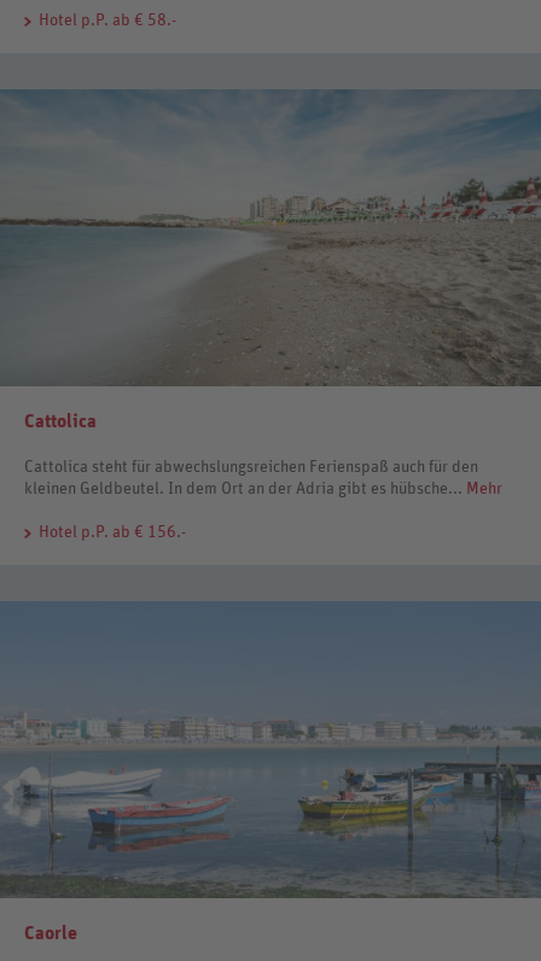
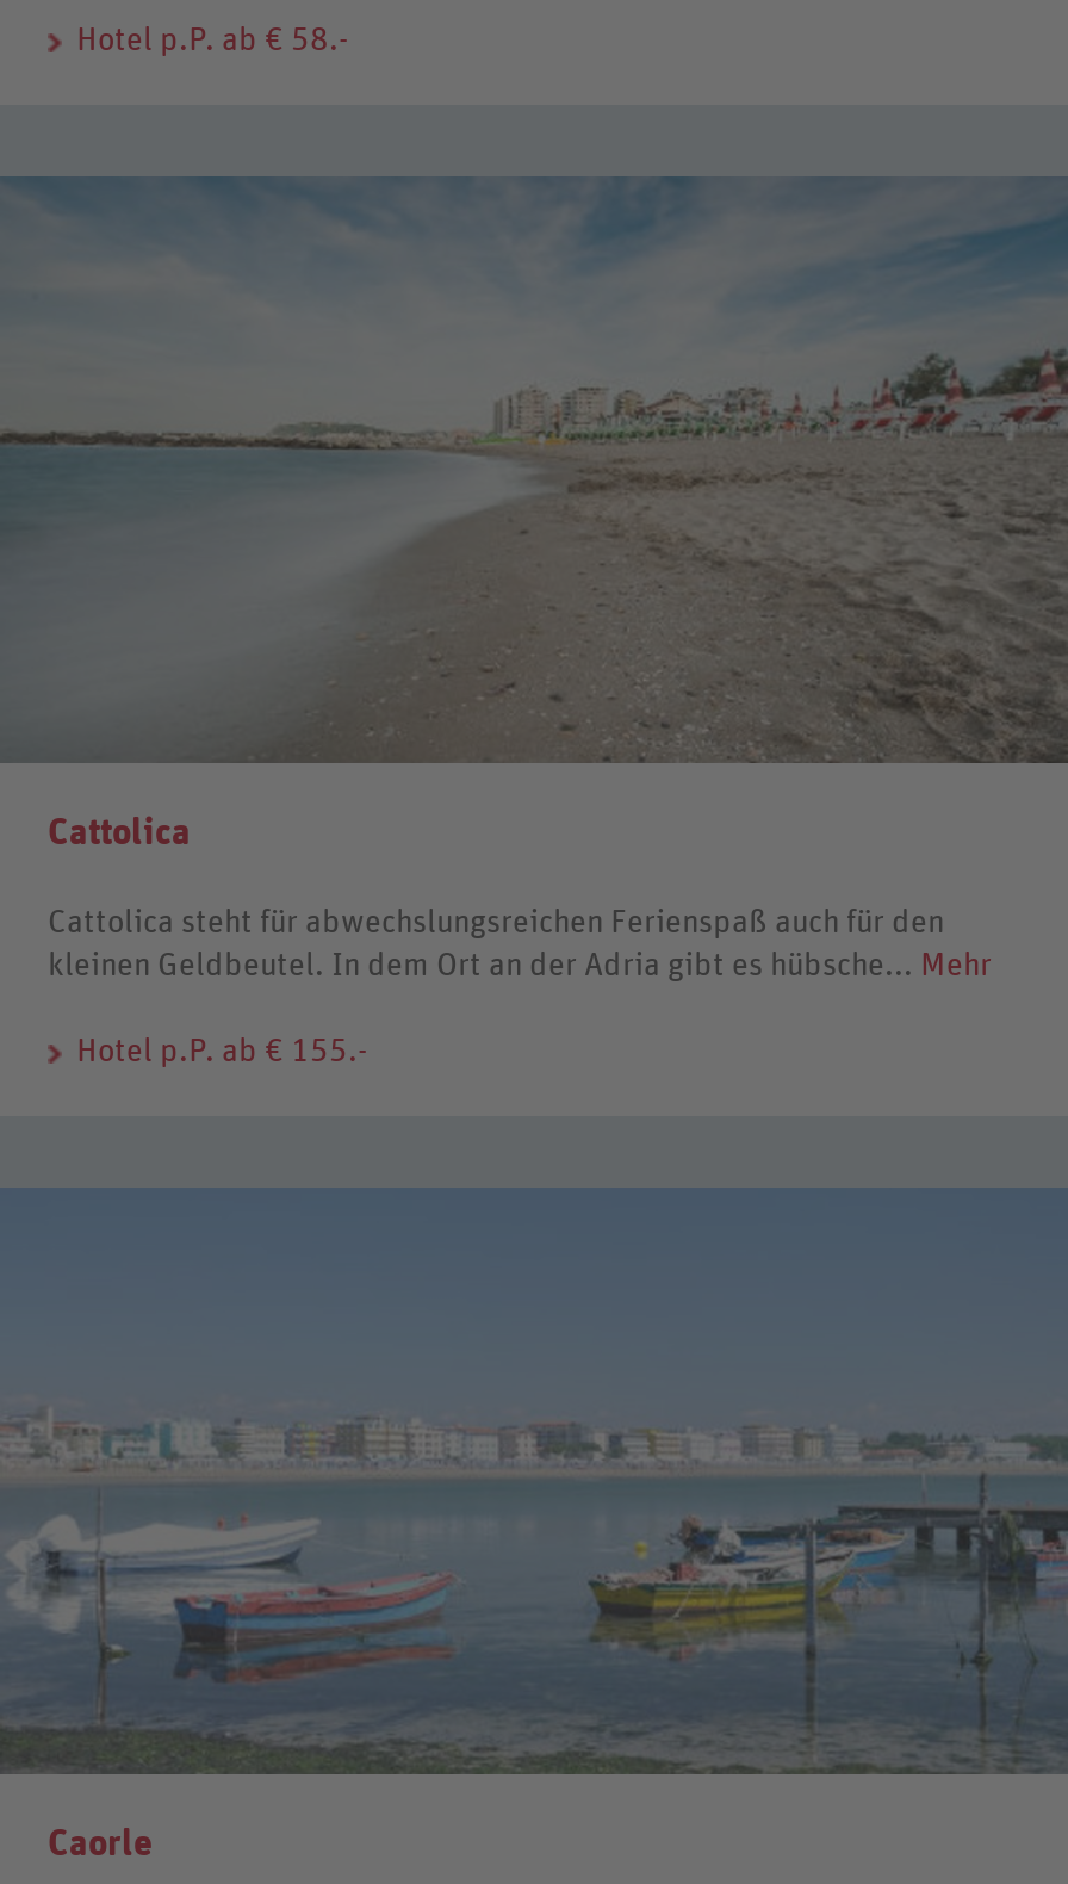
[39,524,186,541] Hotel p.P. ab € 156.- -> [76,1035,367,1068] Hotel p.P. ab € 155.-

